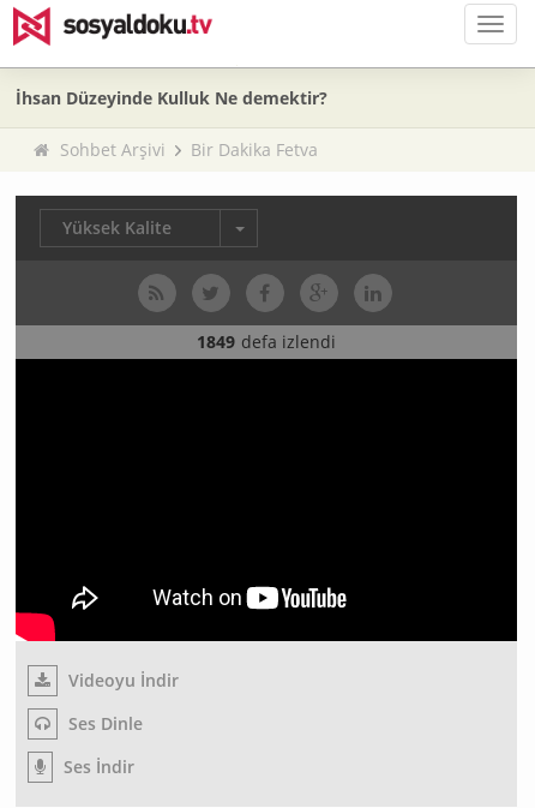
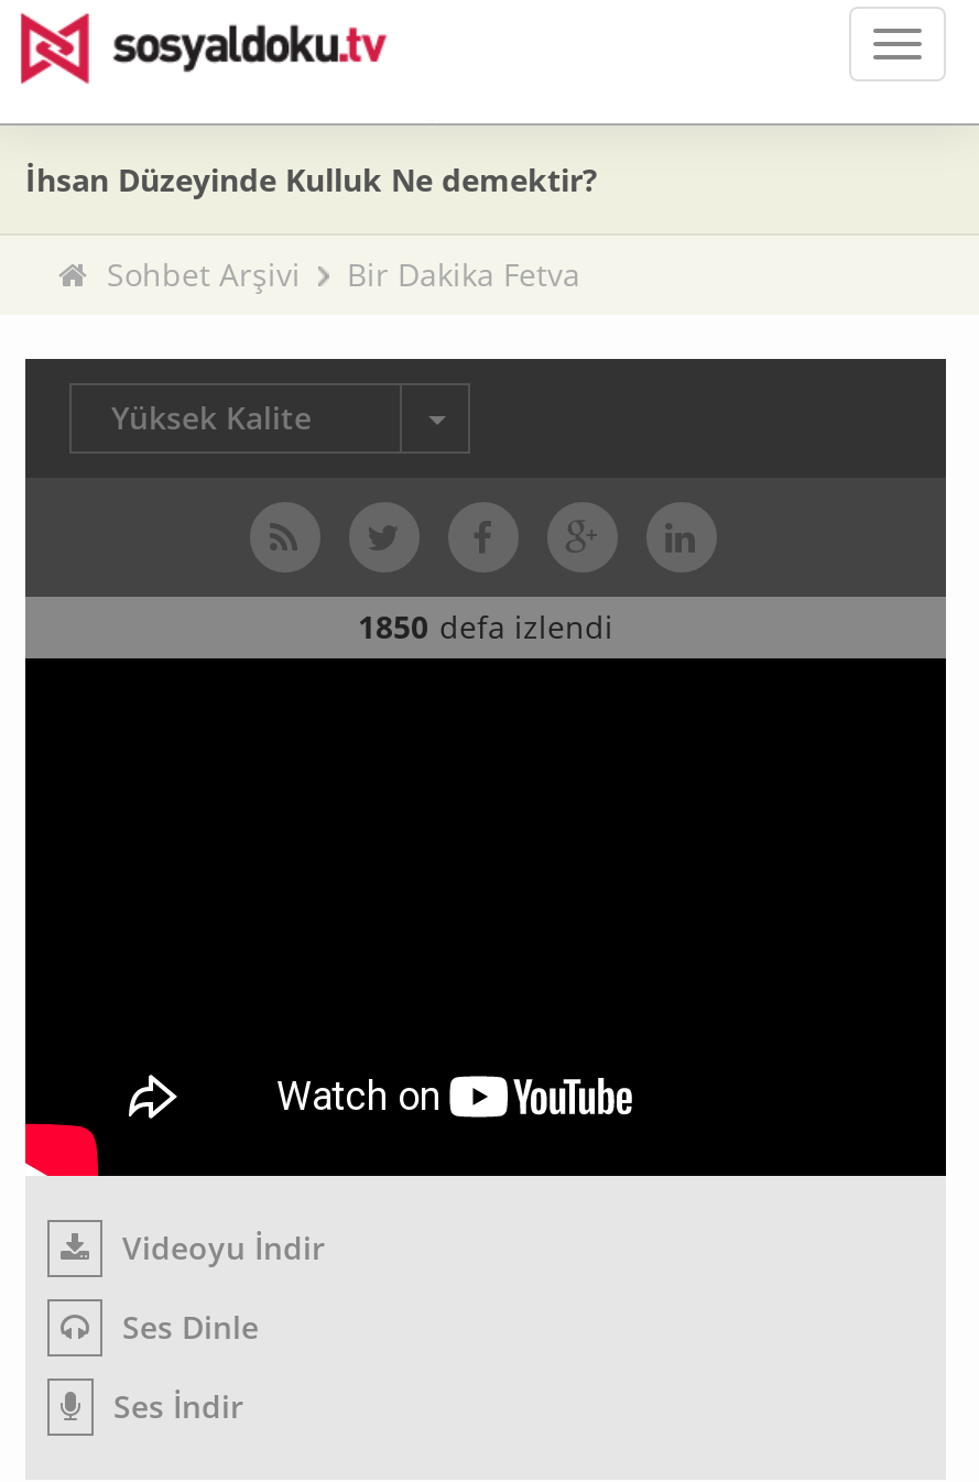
[197,330,336,353] 1849 defa izlendi -> [358,606,613,647] 1850 defa izlendi

